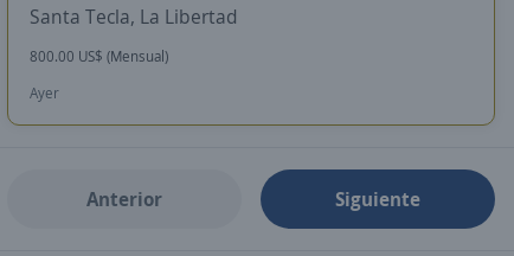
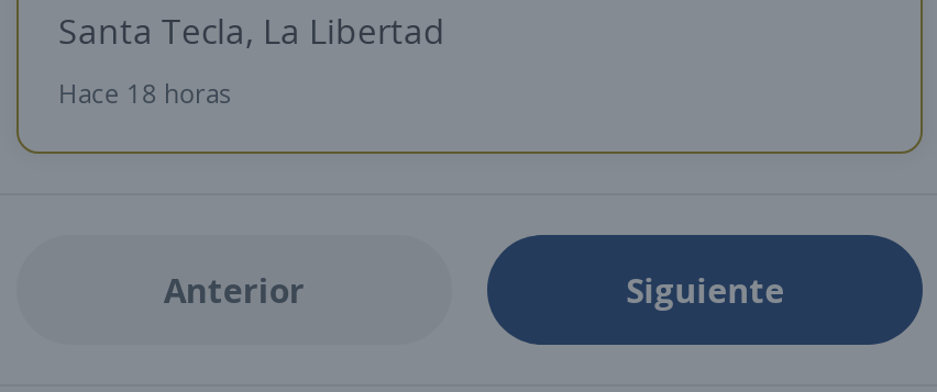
[30,46,168,103] 800.00 US$ (Mensual) | Ayer -> [58,75,232,112] Hace 18 horas

